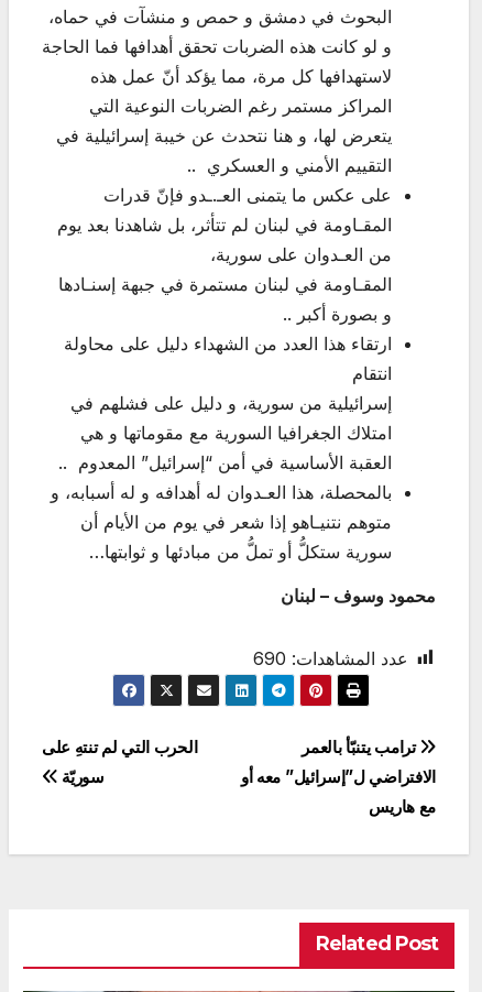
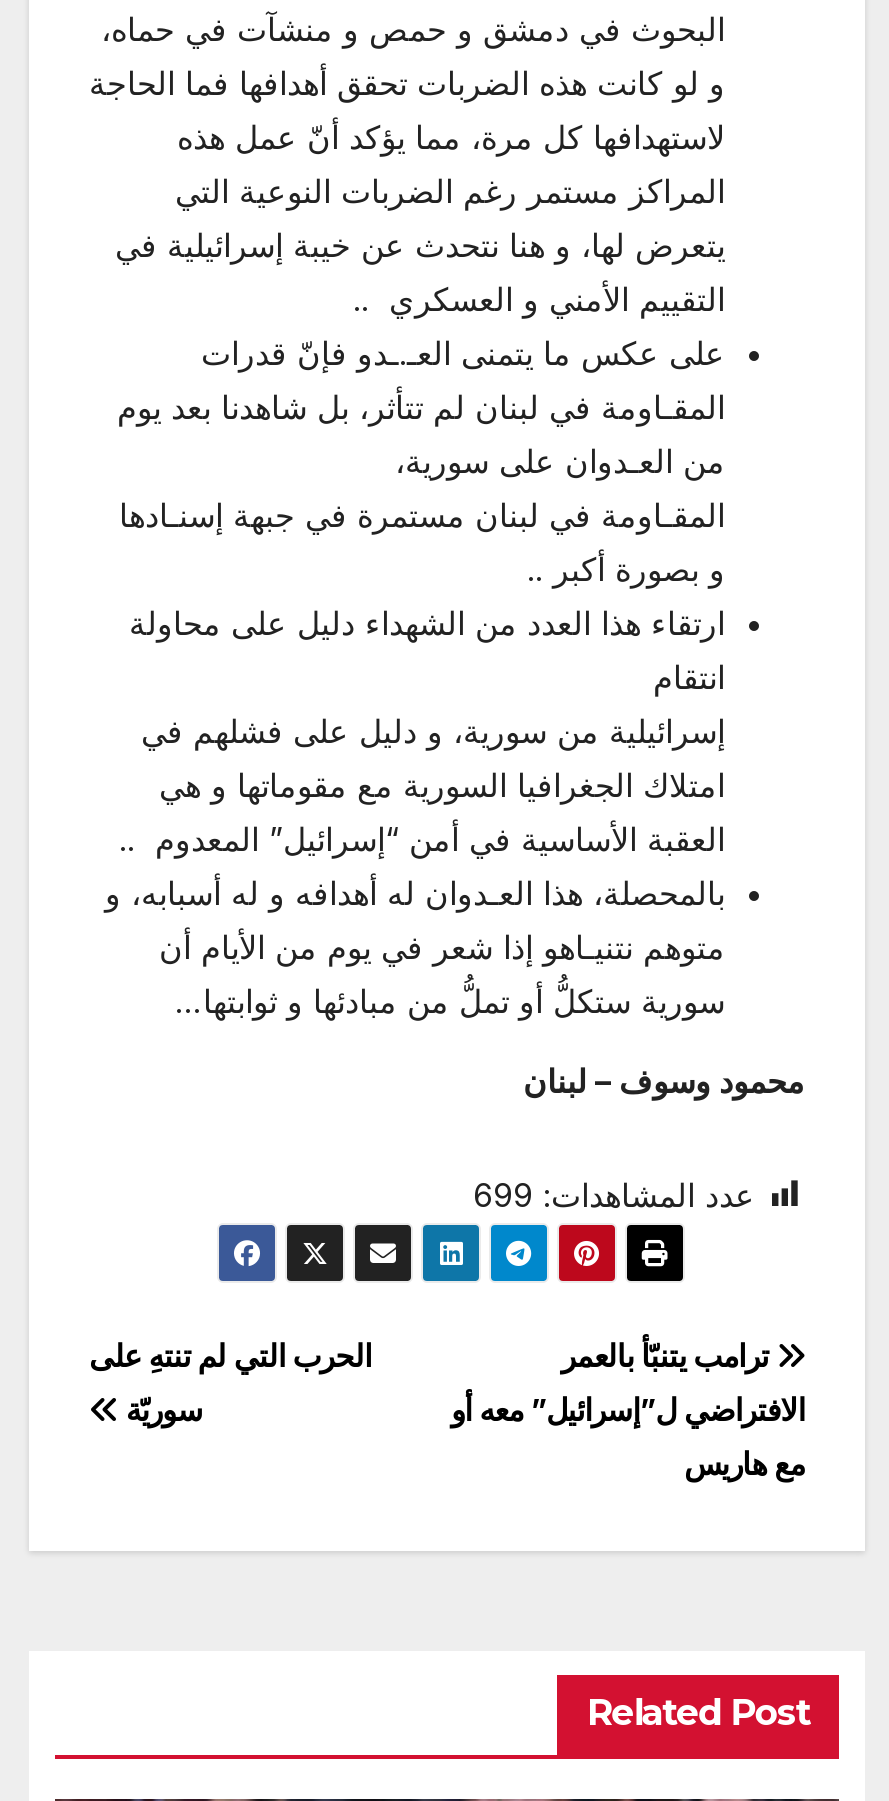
[253,647,408,669] عدد المشاهدات: 690 -> [473,1175,755,1215] عدد المشاهدات: 699

